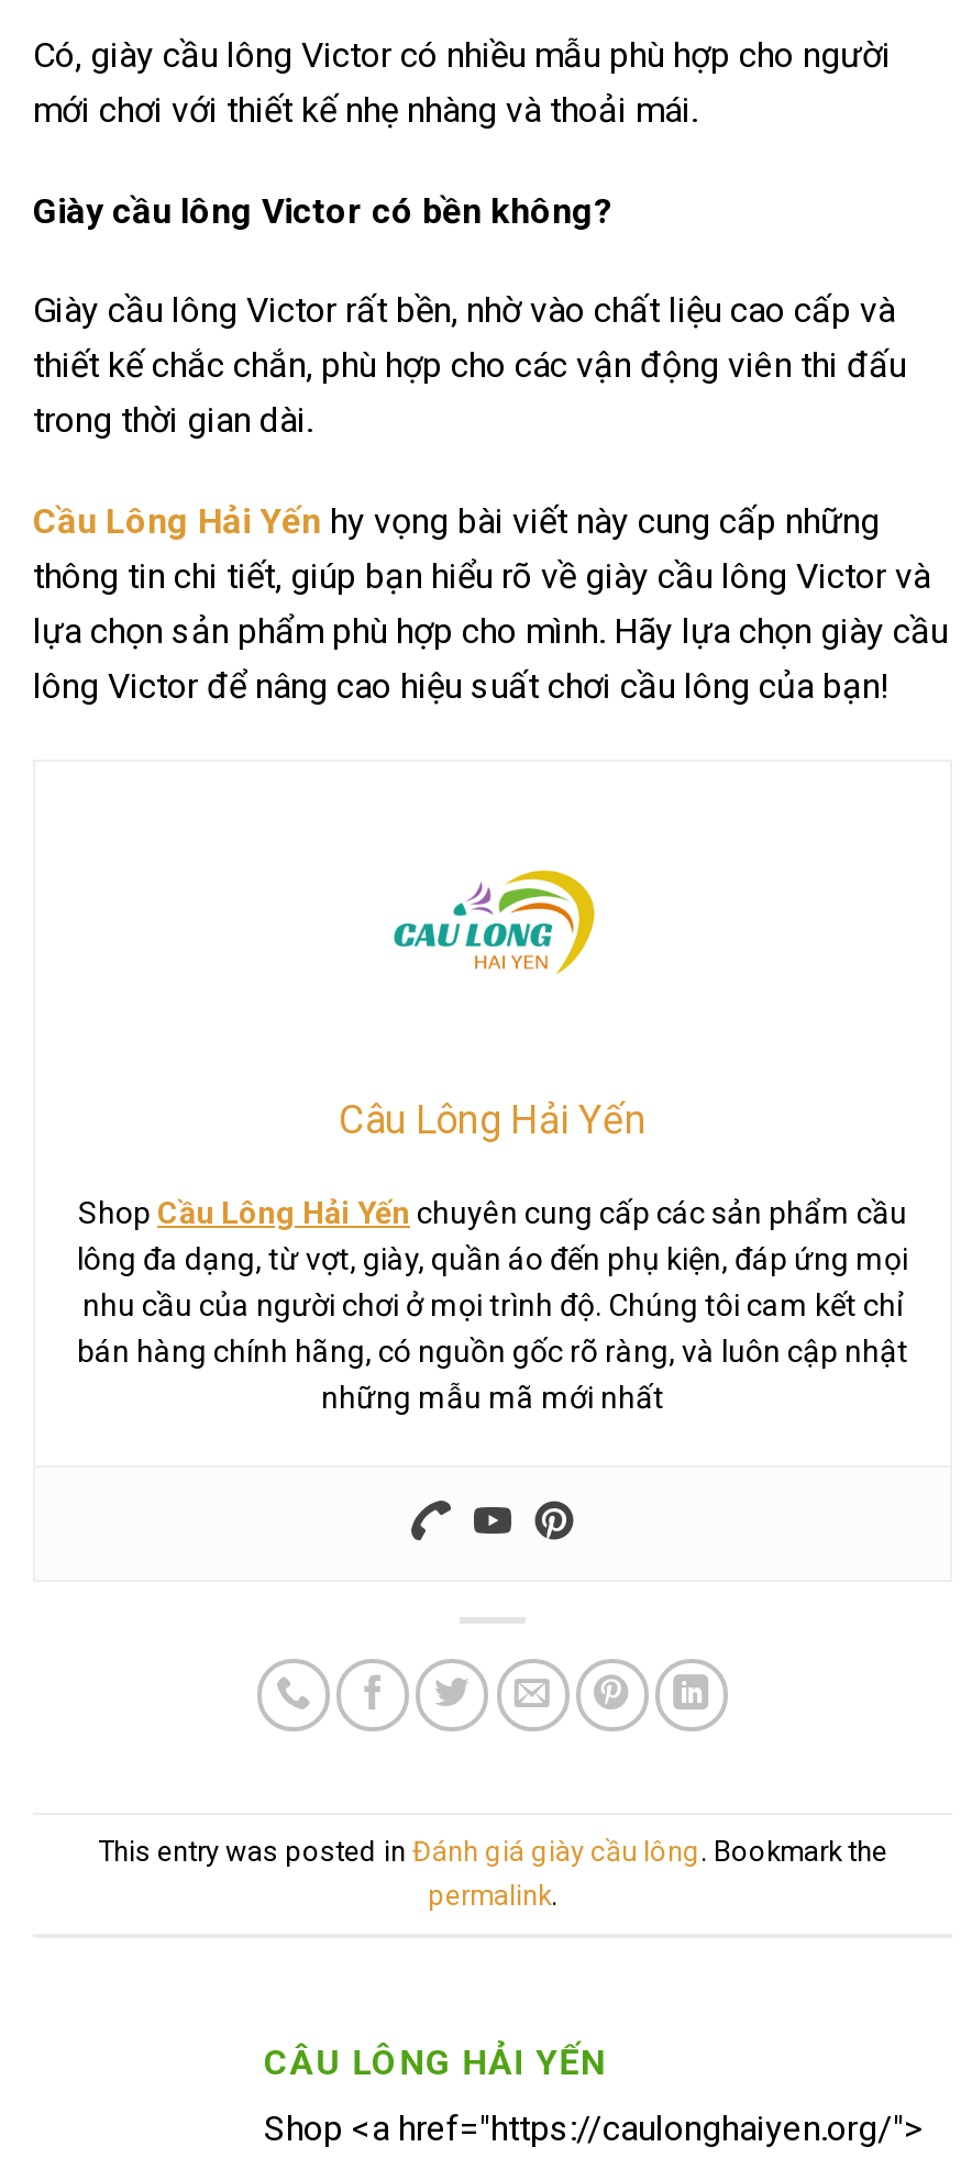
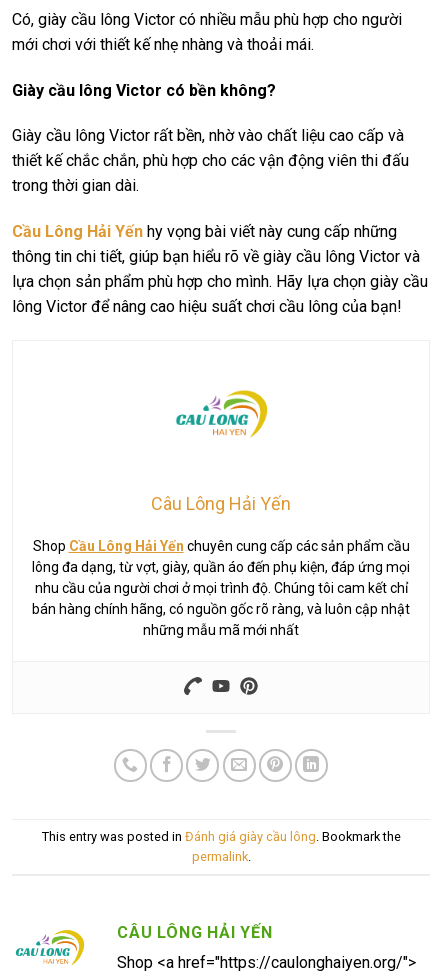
none -> [15,929,86,966] [image]

